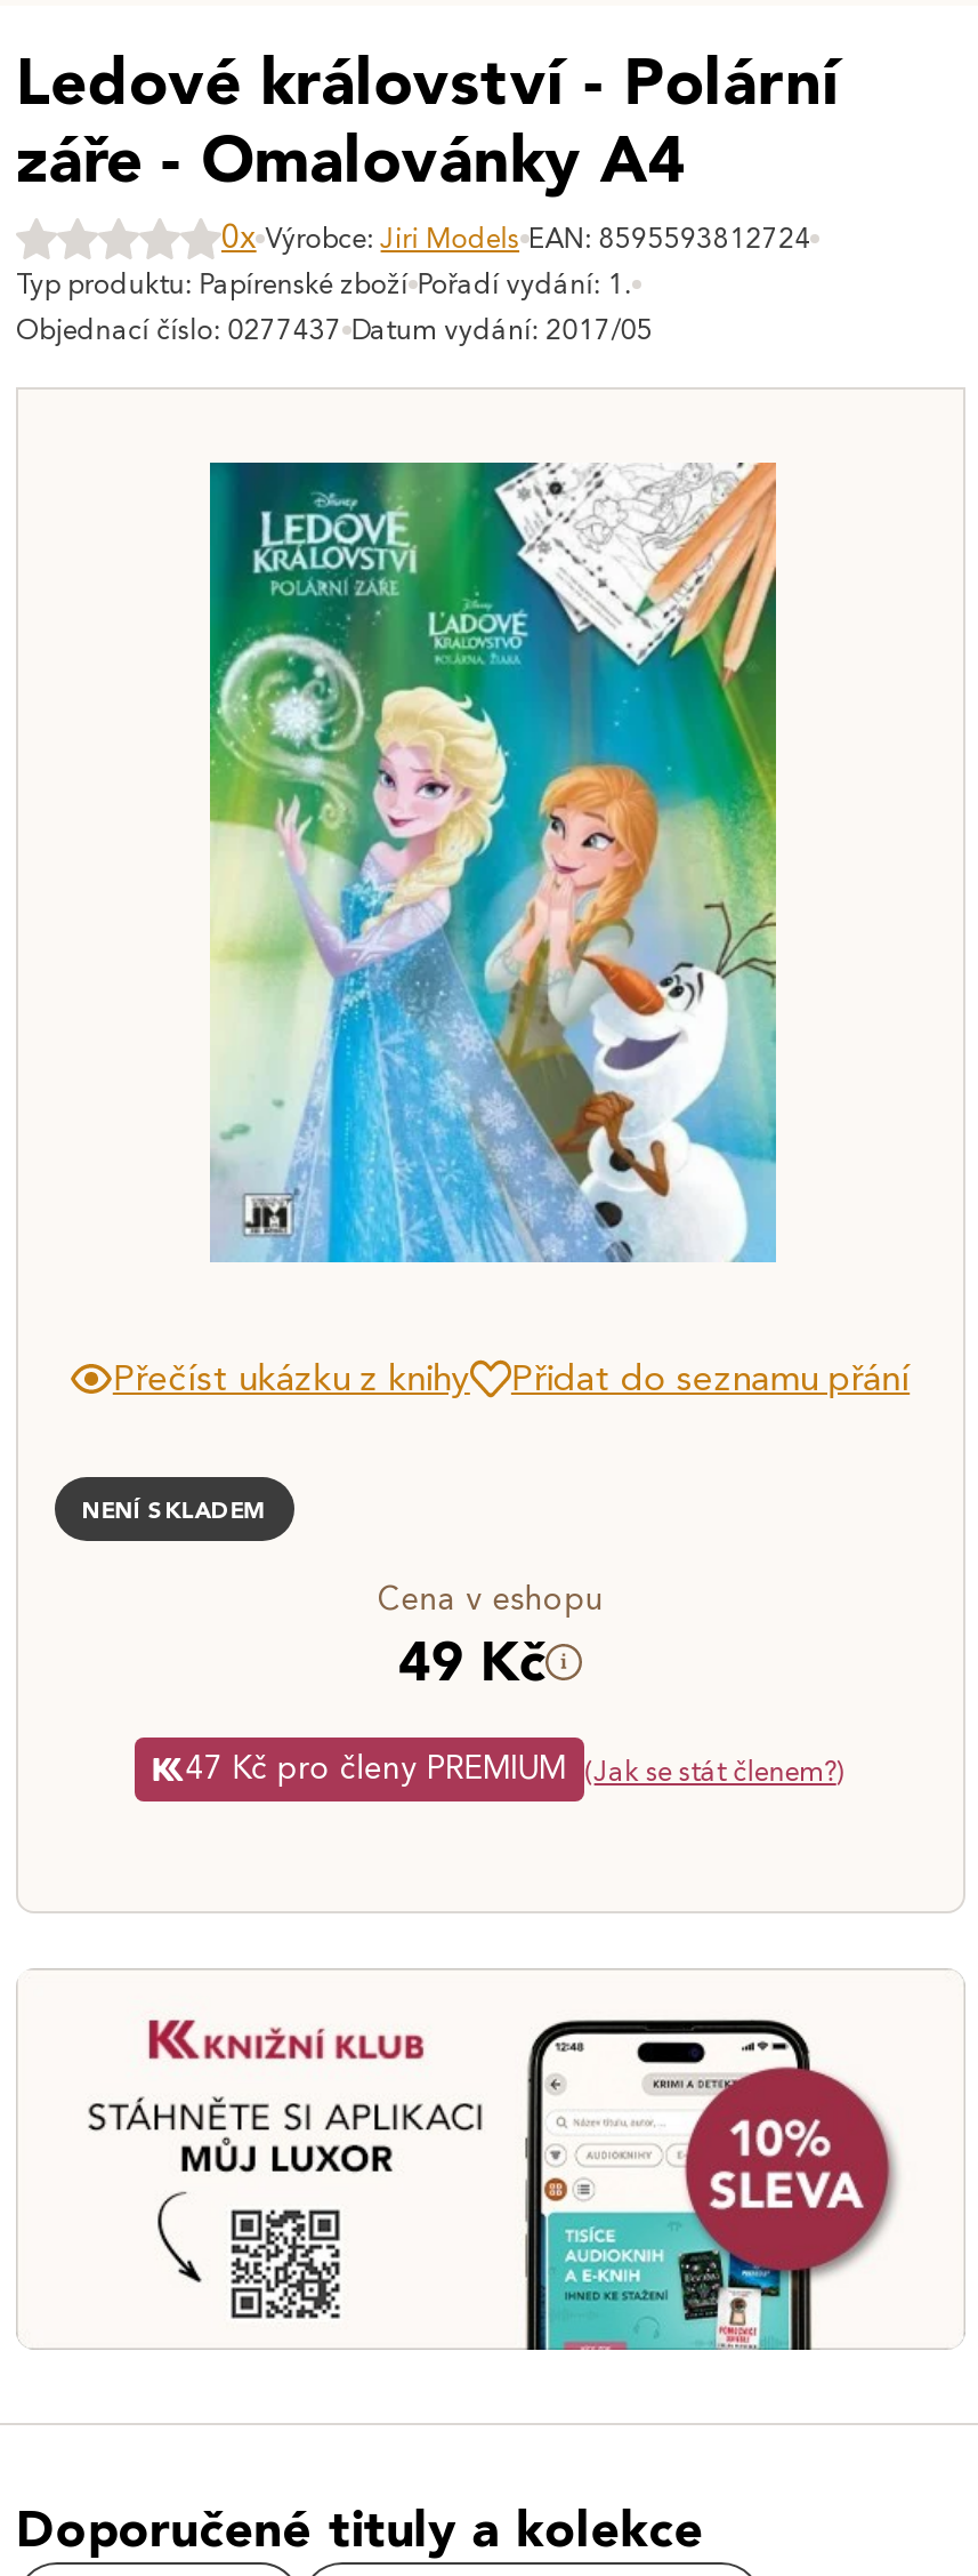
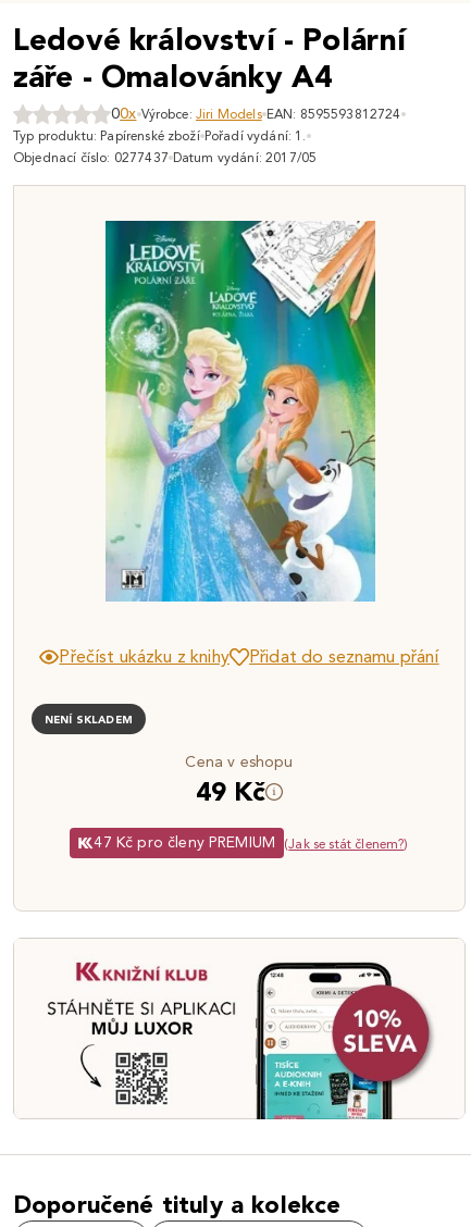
[221,218,811,257] 0x Výrobce: Jiri Models EAN: 8595593812724 -> [111,104,401,123] 00x Výrobce: Jiri Models EAN: 8595593812724

